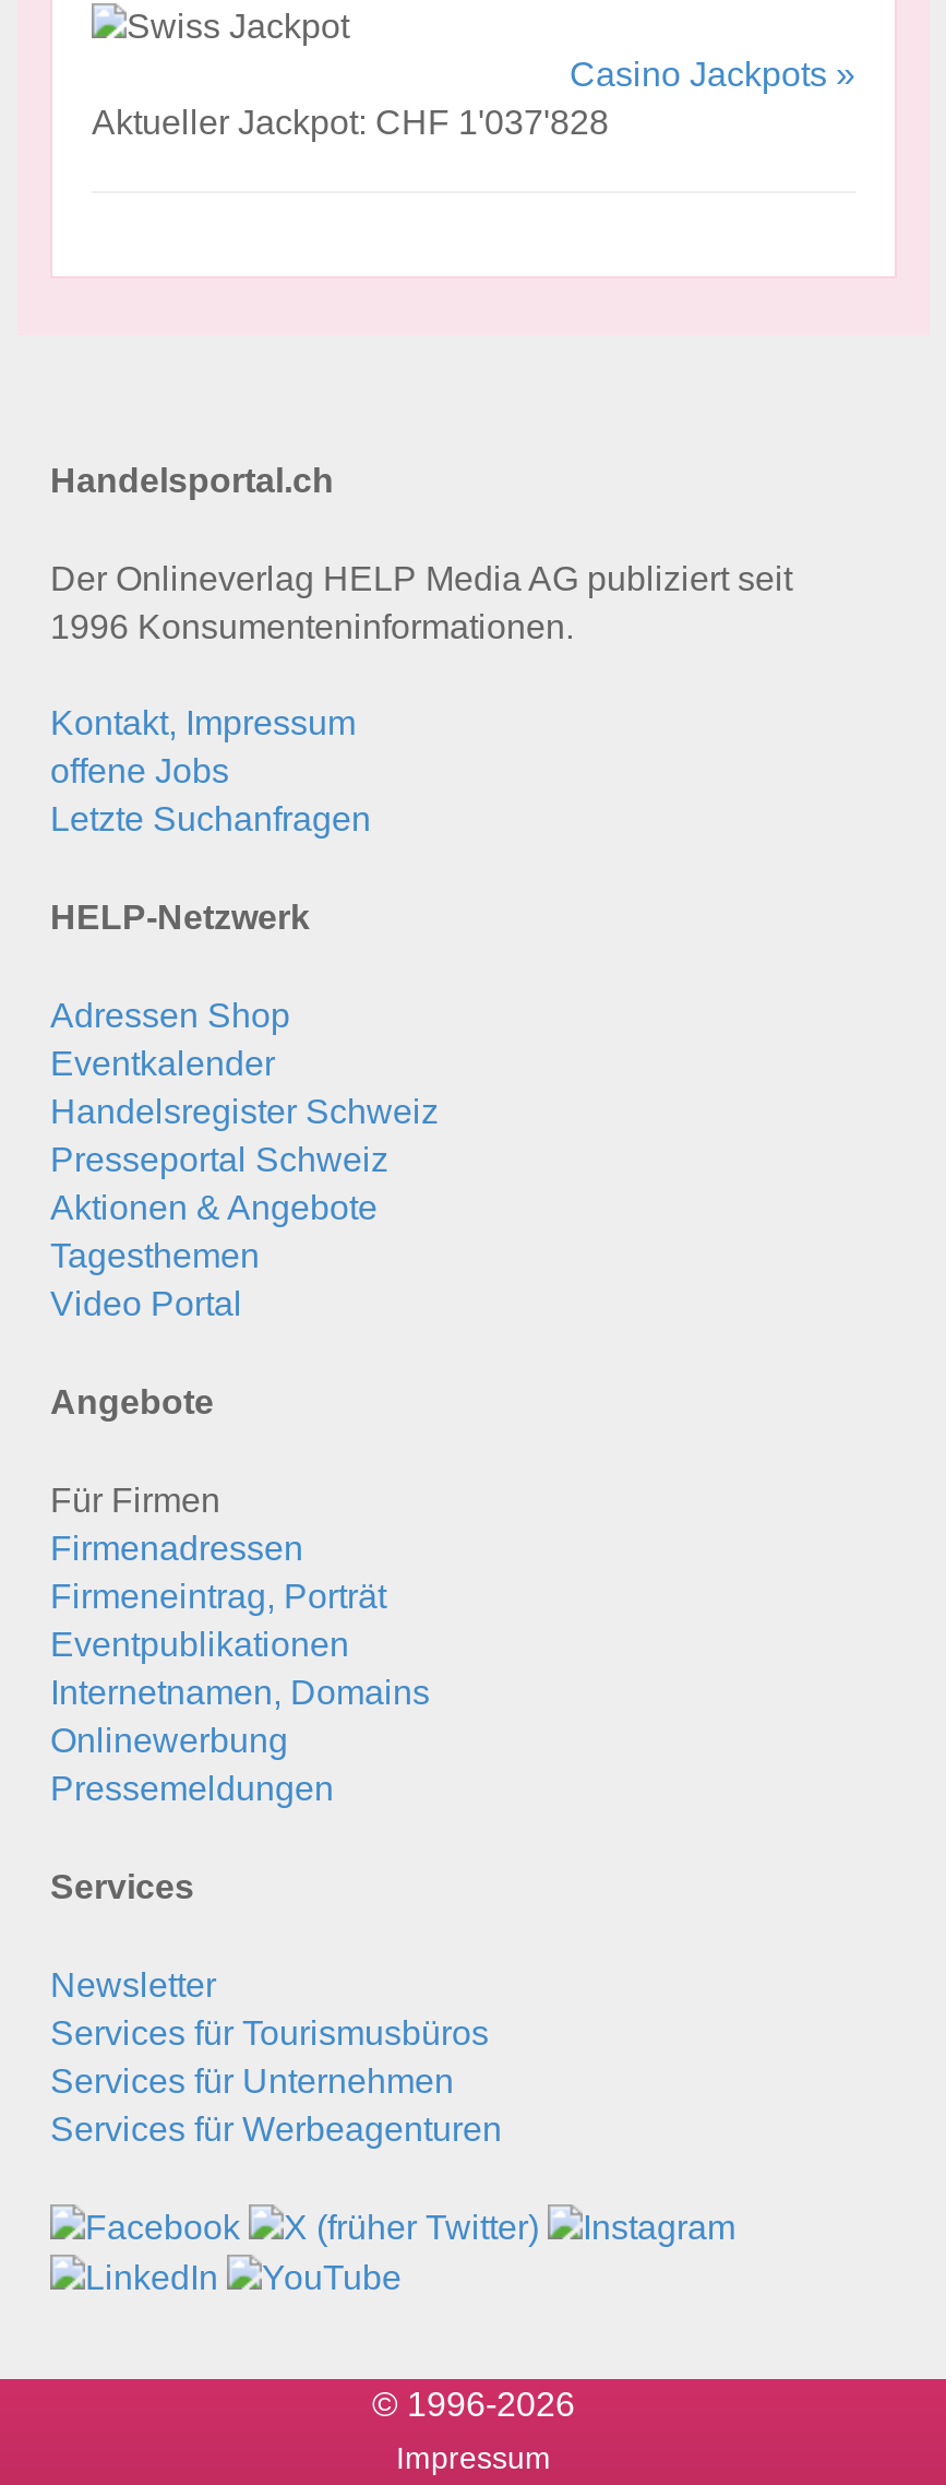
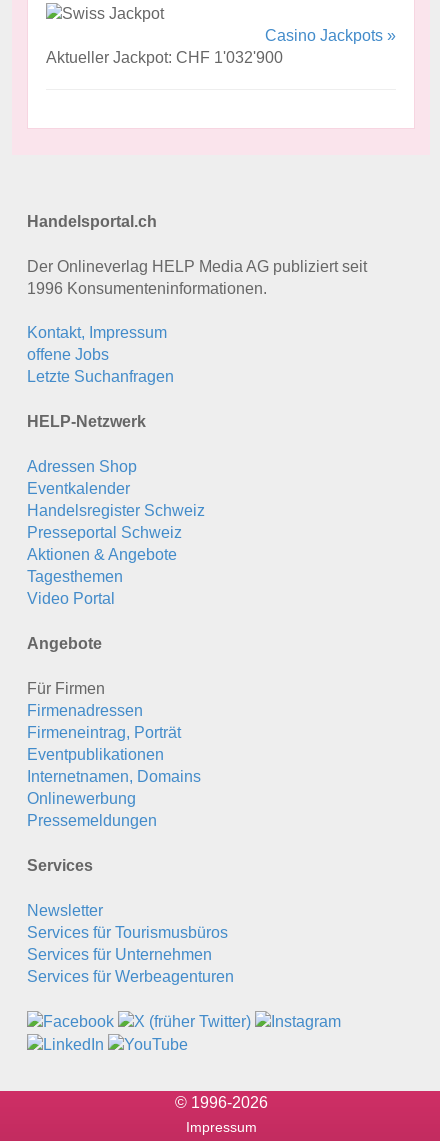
[92,104,609,141] Aktueller Jackpot: CHF 1'037'828 -> [46,49,283,66] Aktueller Jackpot: CHF 1'032'900

